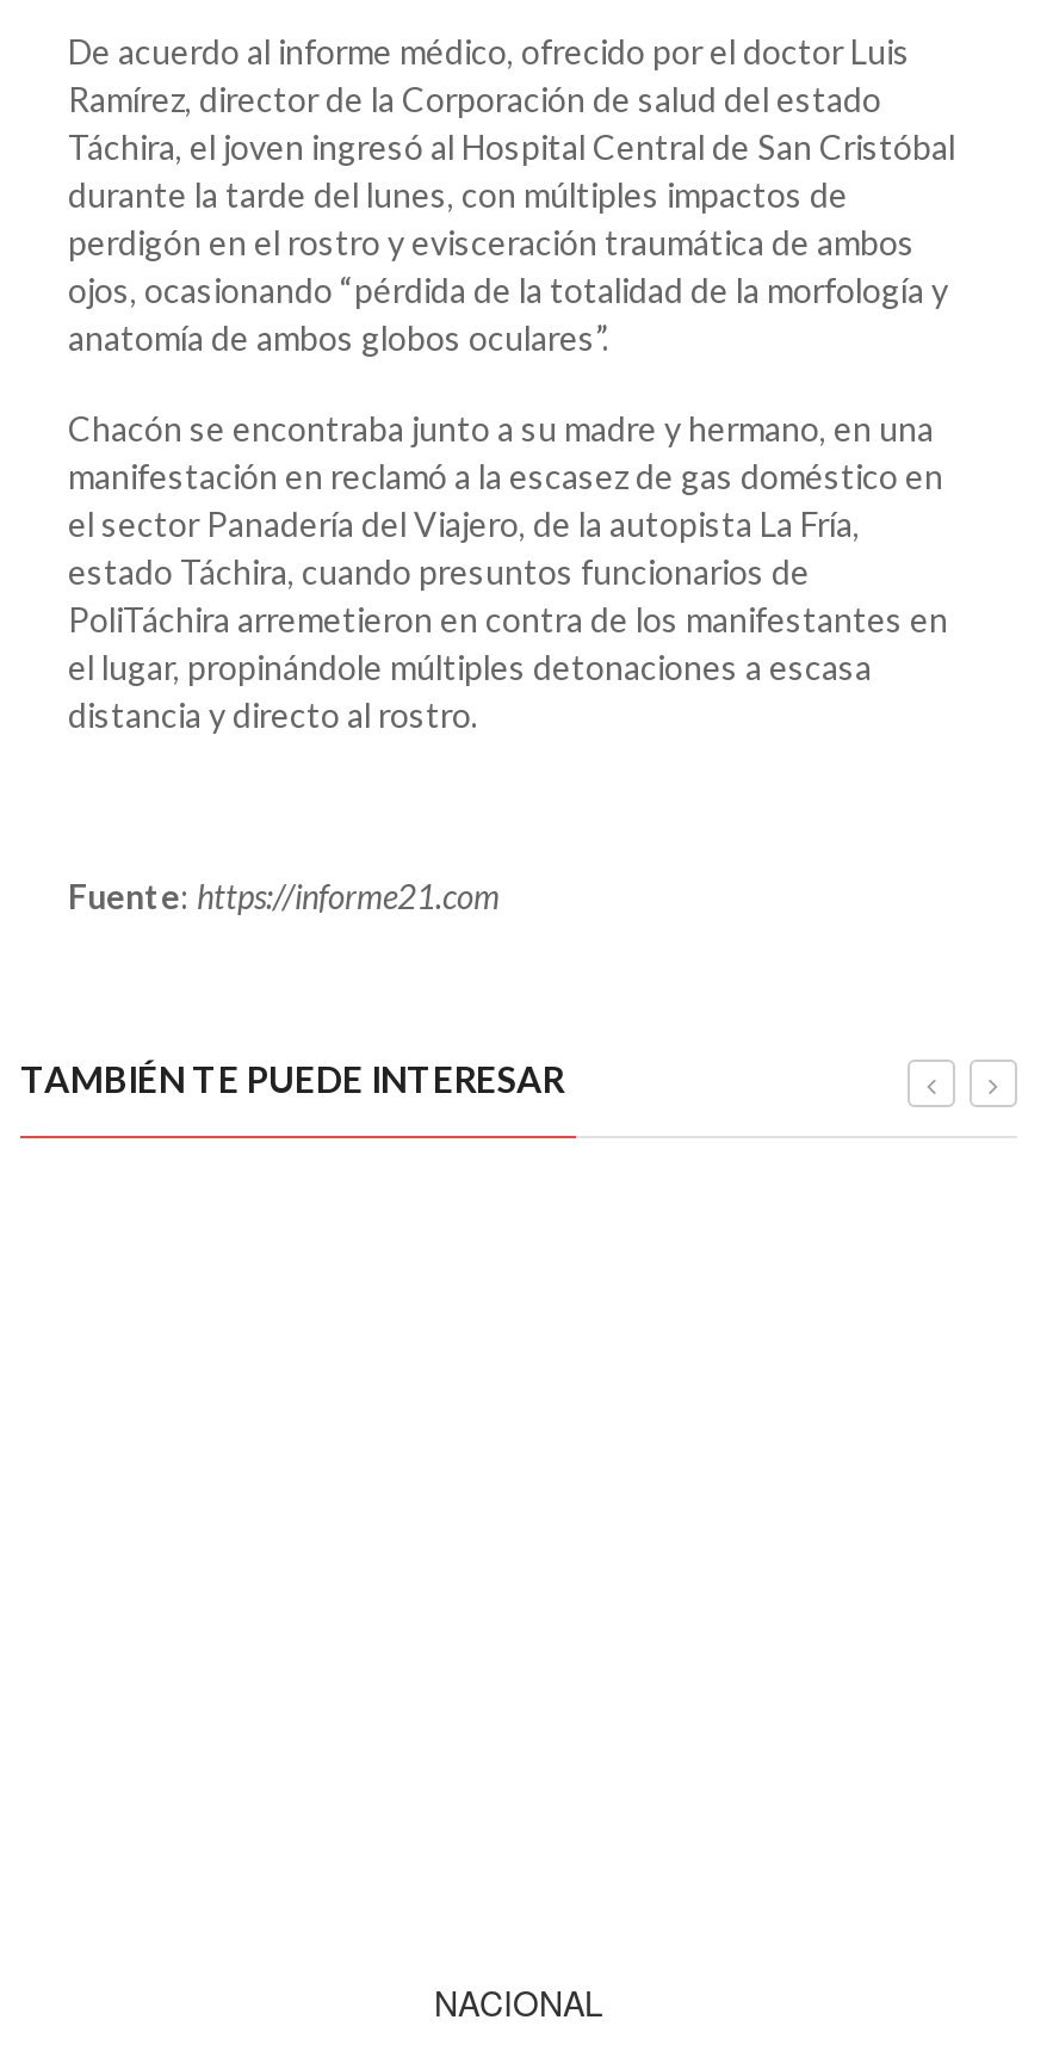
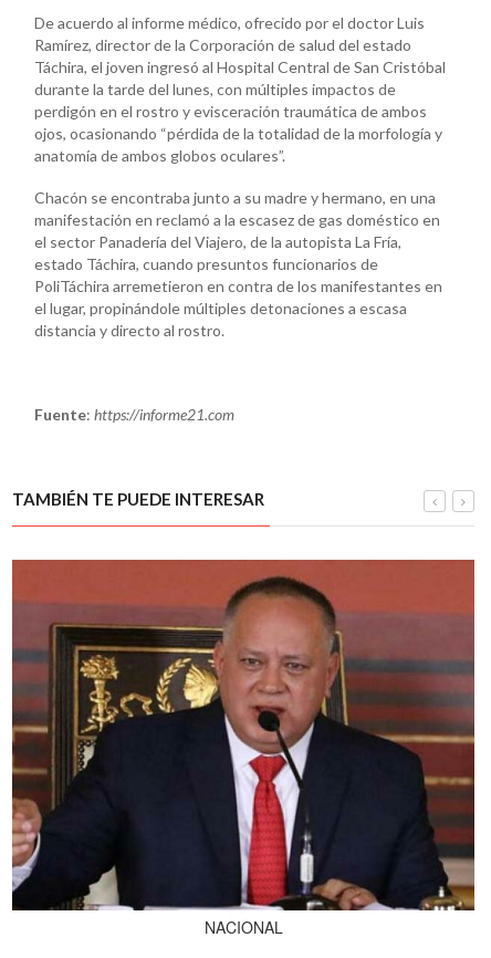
none -> [11,559,476,912] [image]

